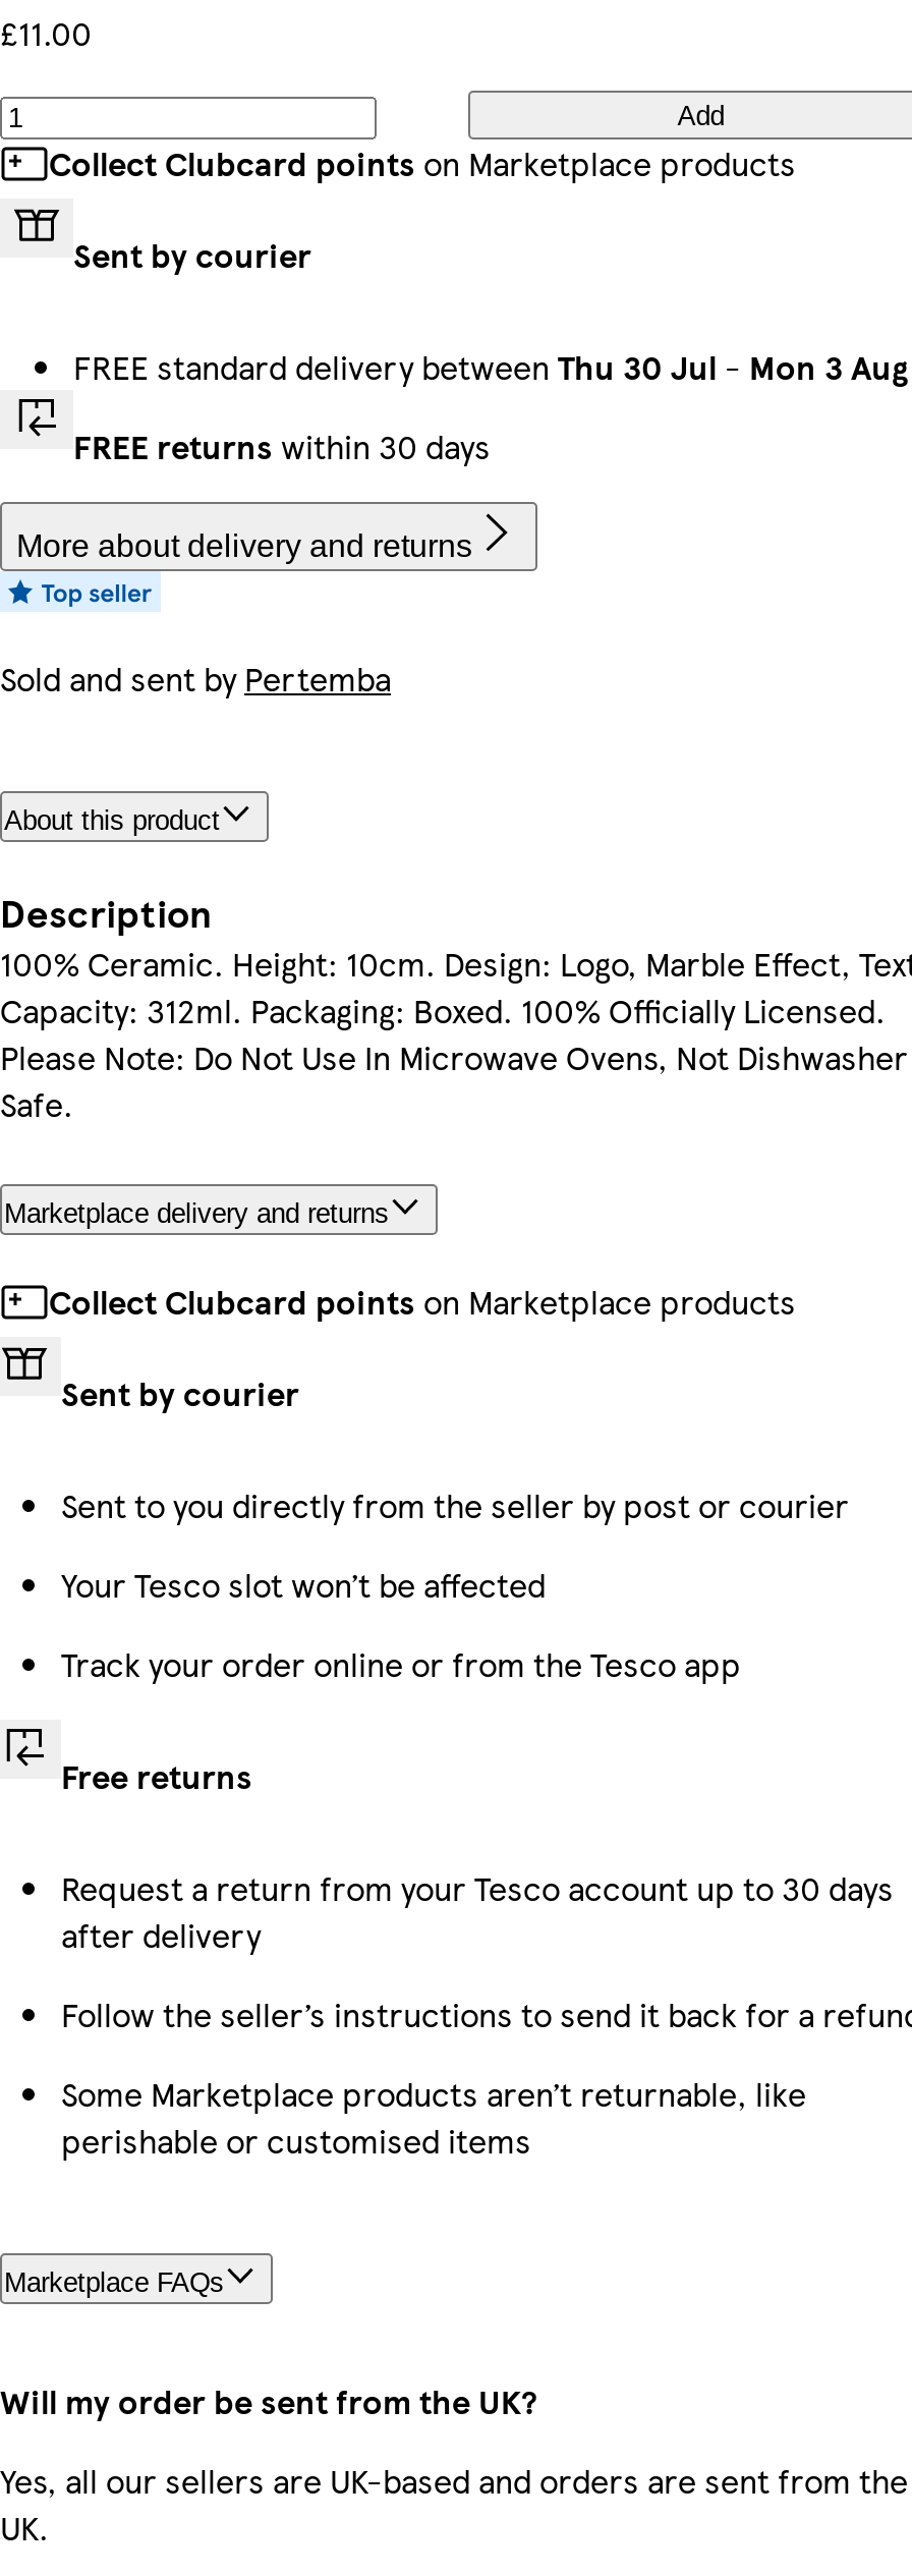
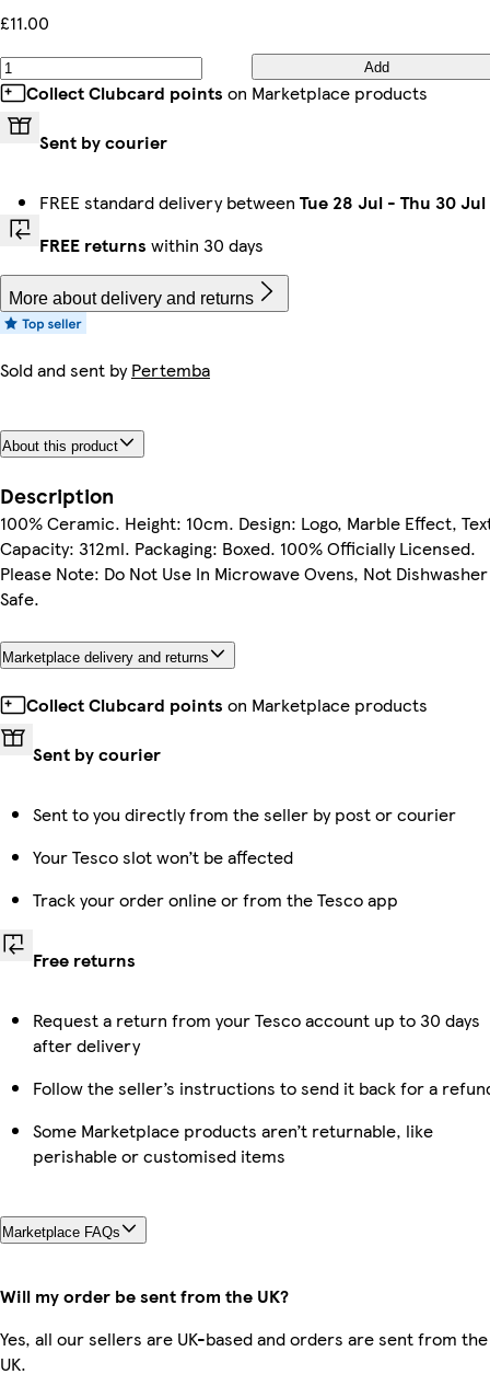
[73,343,908,390] FREE standard delivery between Thu 30 Jul - Mon 3 Aug -> [39,189,486,215] FREE standard delivery between Tue 28 Jul - Thu 30 Jul

